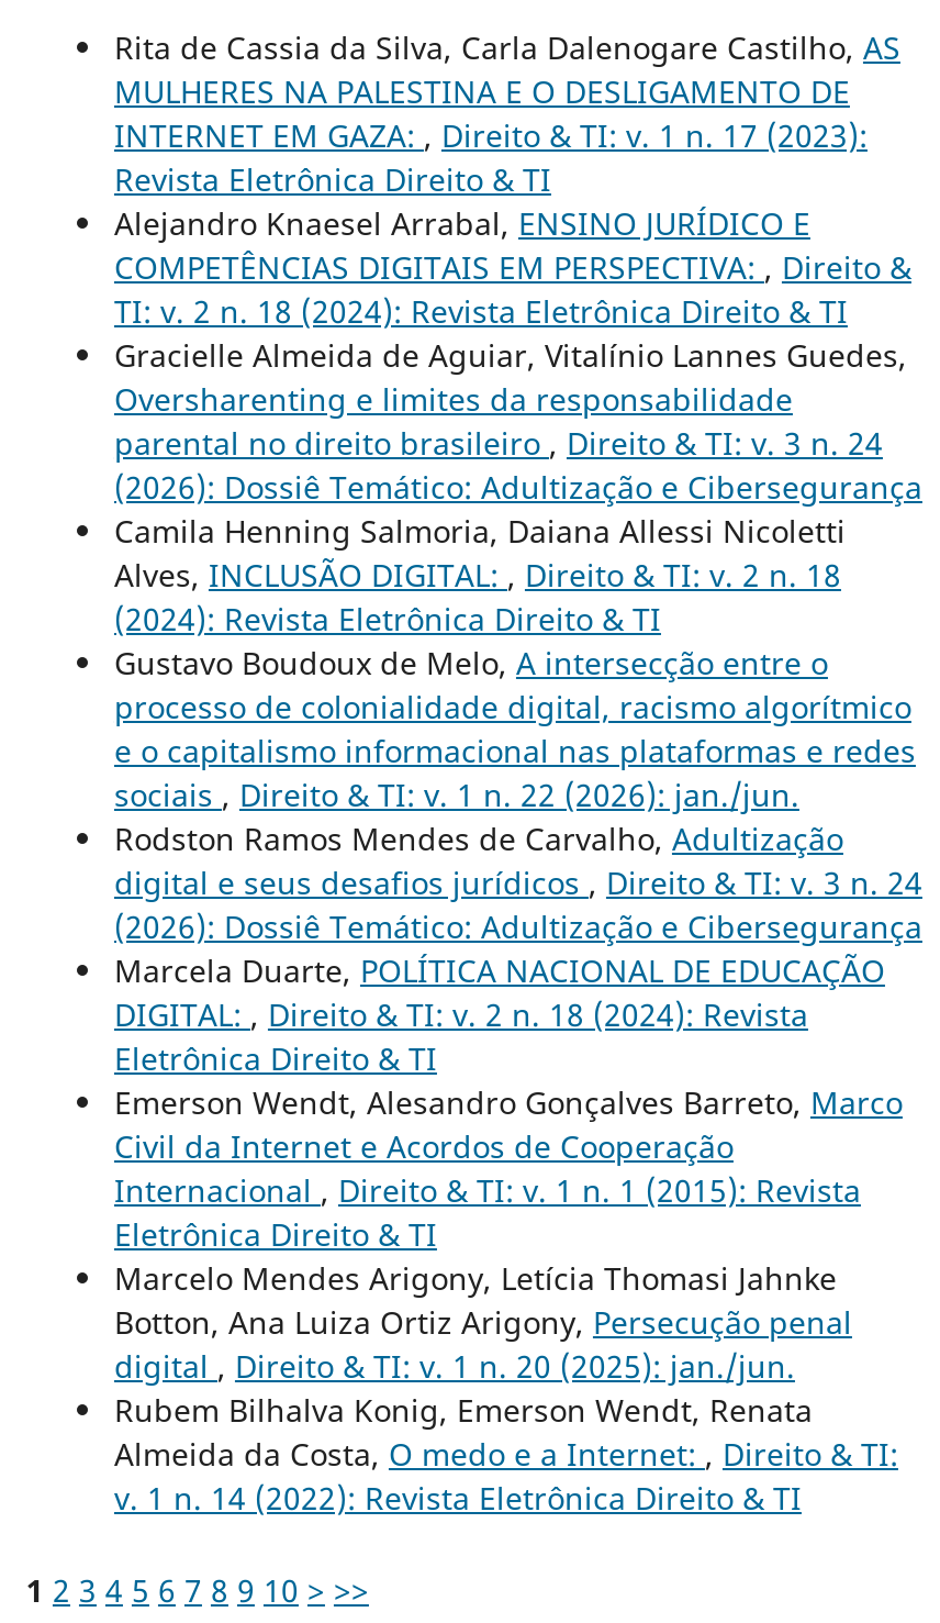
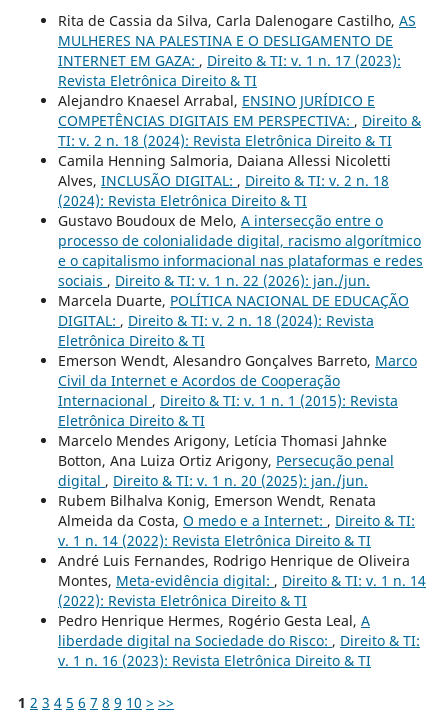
[114,334,922,507] Gracielle Almeida de Aguiar, Vitalínio Lannes Guedes, | Oversharenting e limites da responsabilidade | parental no direito brasileiro, Direito & TI: v. 3 n. 24 | (2026): Dossiê Temático: Adultização e Cibersegurança -> none
moved [114,509,916,815] -> [58,151,423,290]: Camila Henning Salmoria, Daiana Allessi Nicoletti | Alves, INCLUSÃO DIGITAL:, Direito & TI: v. 2 n. 18 | (2024): Revista Eletrônica Direito & TI | Gustavo Boudoux de Melo, A intersecção entre o | processo de colonialidade digital, racismo algorítmico | e o capitalismo informacional nas plataformas e redes | sociais, Direito & TI: v. 1 n. 22 (2026): jan./jun.
[114,817,922,947] Rodston Ramos Mendes de Carvalho, Adultização | digital e seus desafios jurídicos, Direito & TI: v. 3 n. 24 | (2026): Dossiê Temático: Adultização e Cibersegurança -> none
moved [114,949,903,1518] -> [58,291,417,550]: Marcela Duarte, POLÍTICA NACIONAL DE EDUCAÇÃO | DIGITAL:, Direito & TI: v. 2 n. 18 (2024): Revista | Eletrônica Direito & TI | ... | Almeida da Costa, O medo e a Internet:, Direito & TI: | v. 1 n. 14 (2022): Revista Eletrônica Direito & TI
none -> [58,551,426,670] André Luis Fernandes, Rodrigo Henrique de Oliveira | Montes, Meta-evidência digital:, Direito & TI: v. 1 n. 14 | (2022): Revista Eletrônica Direito & TI | Pedro Henrique Hermes, Rogério Gesta Leal, A | liberdade digital na Sociedade do Risco:, Direito & TI: | v. 1 n. 16 (2023): Revista Eletrônica Direito & TI

